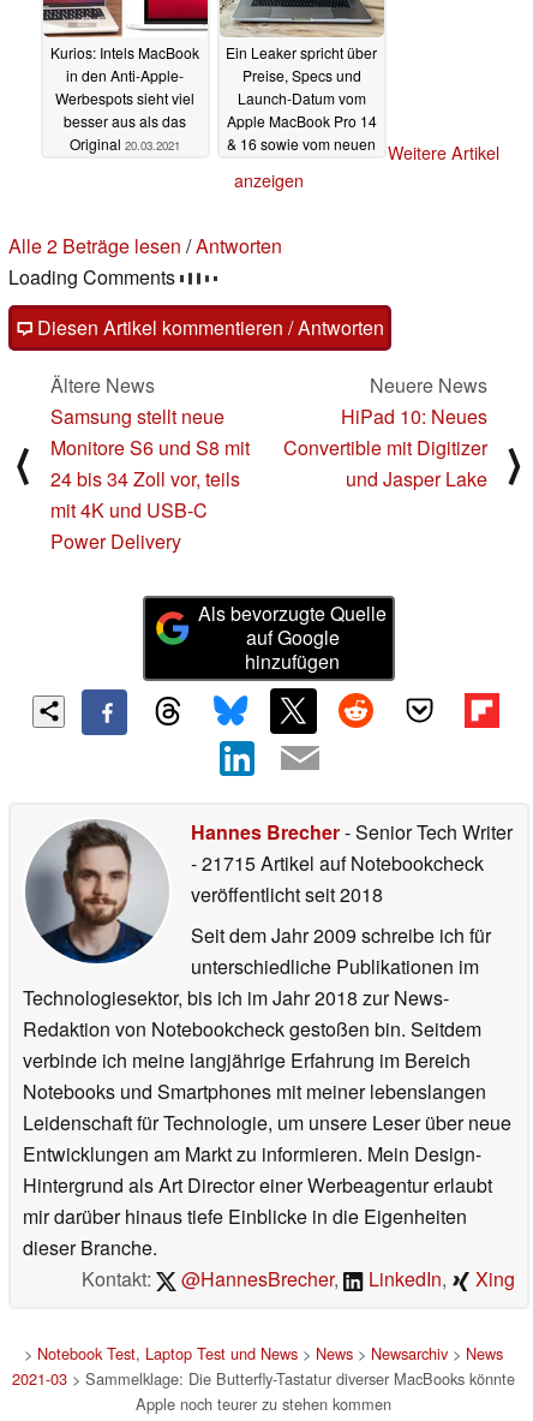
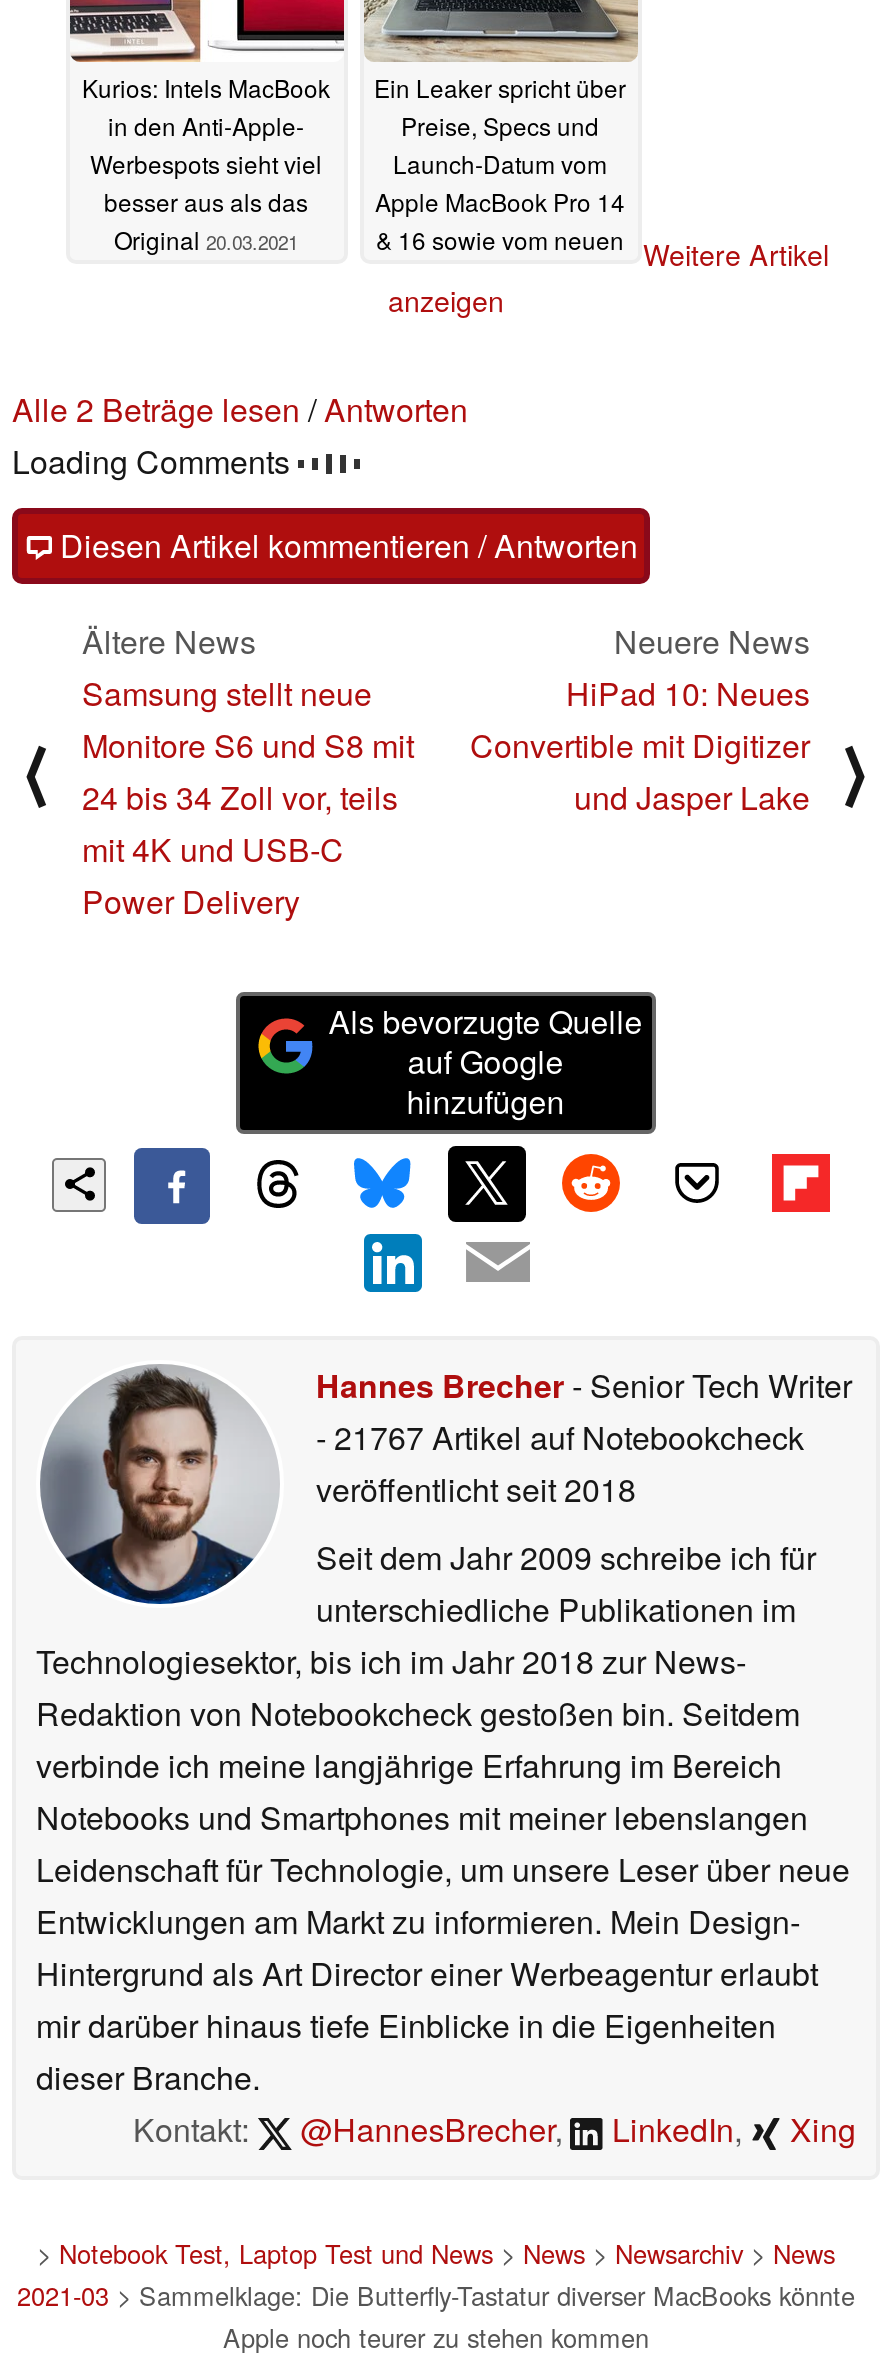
[191,849,484,877] - 21715 Artikel auf Notebookcheck -> [316,1414,804,1460] - 21767 Artikel auf Notebookcheck

